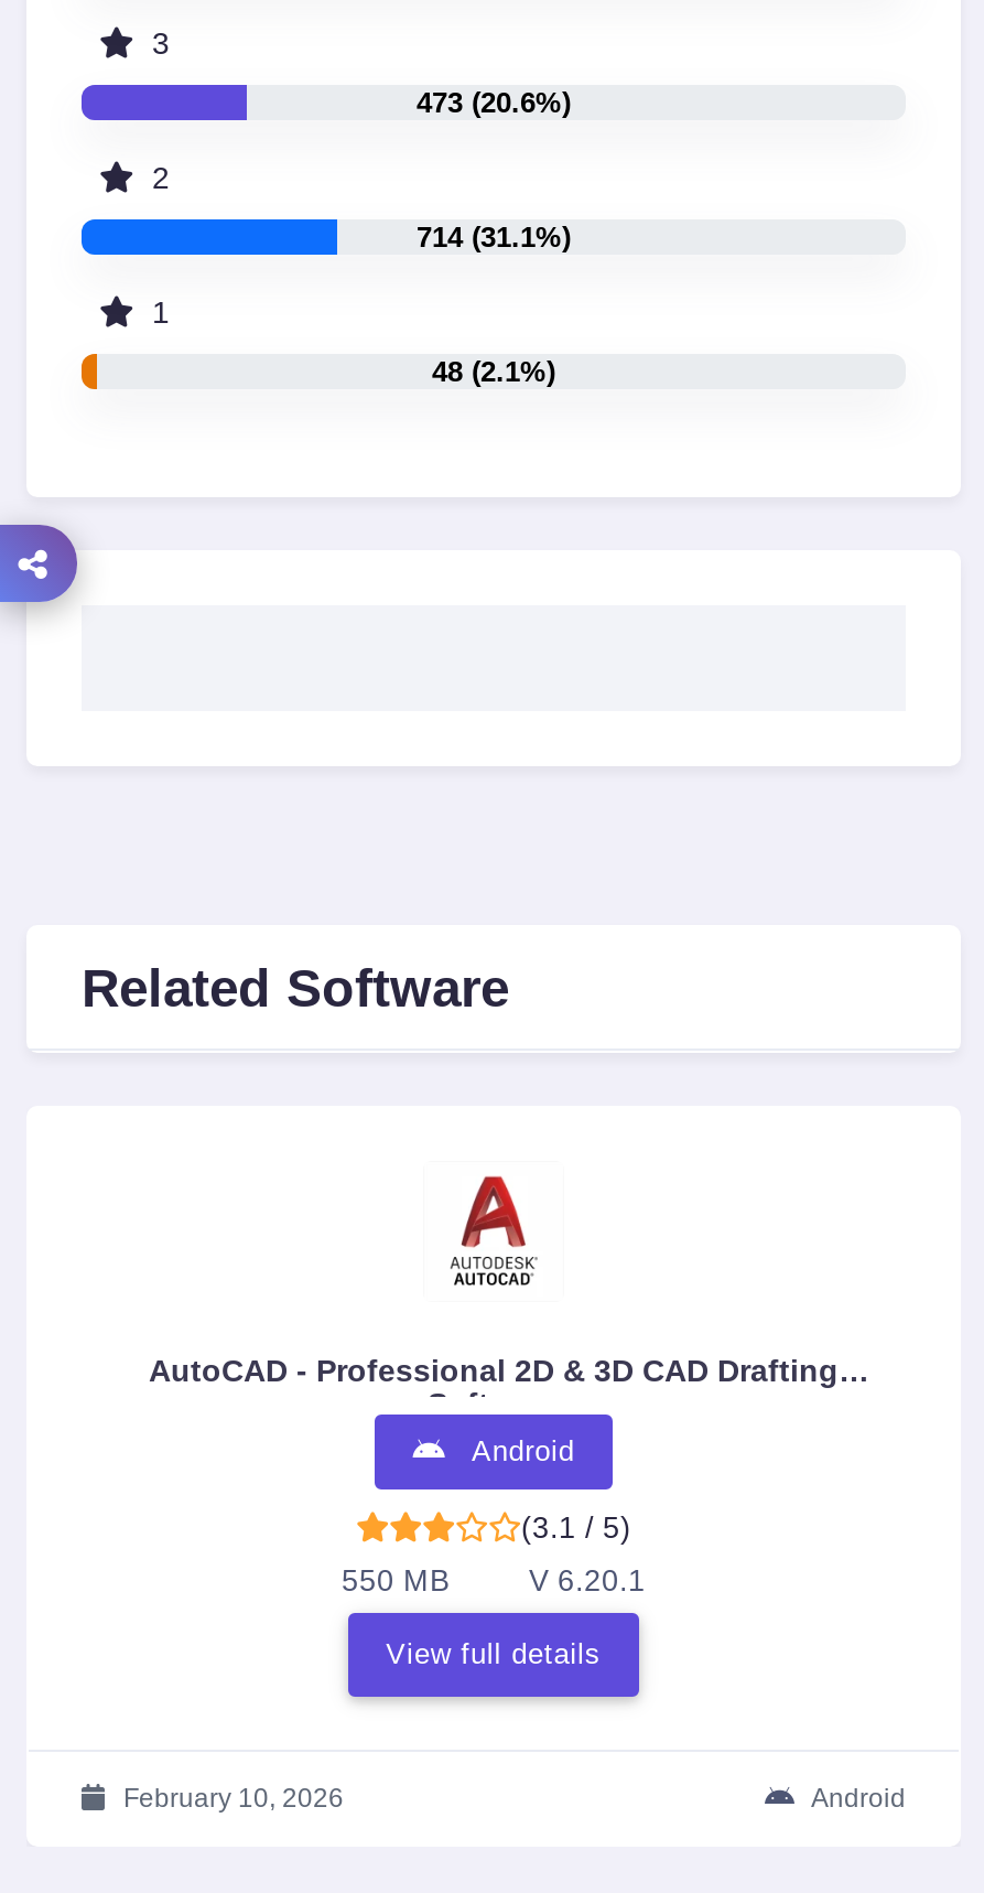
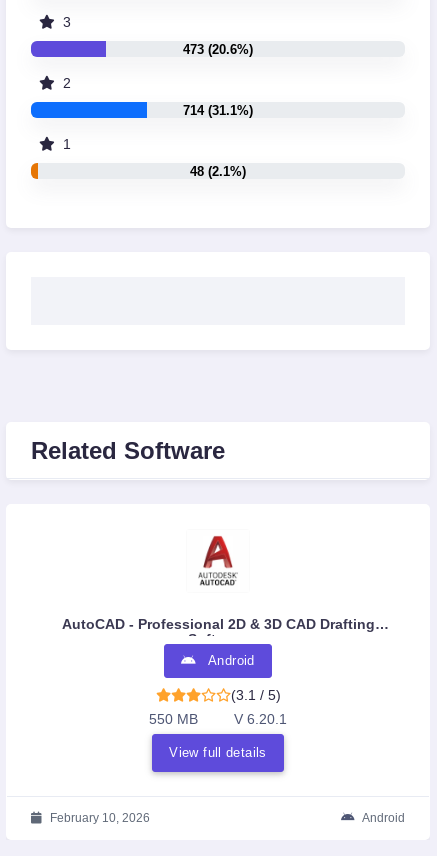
[7,521,84,619] [image] -> none

